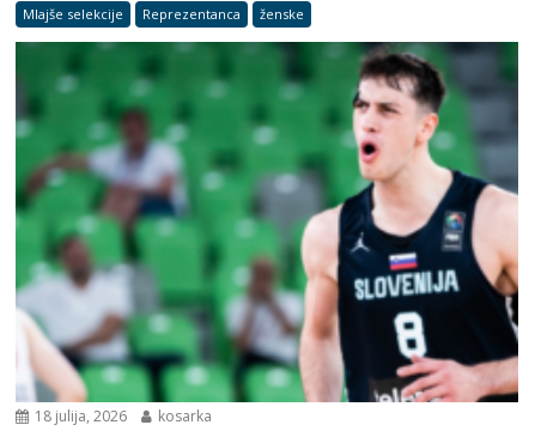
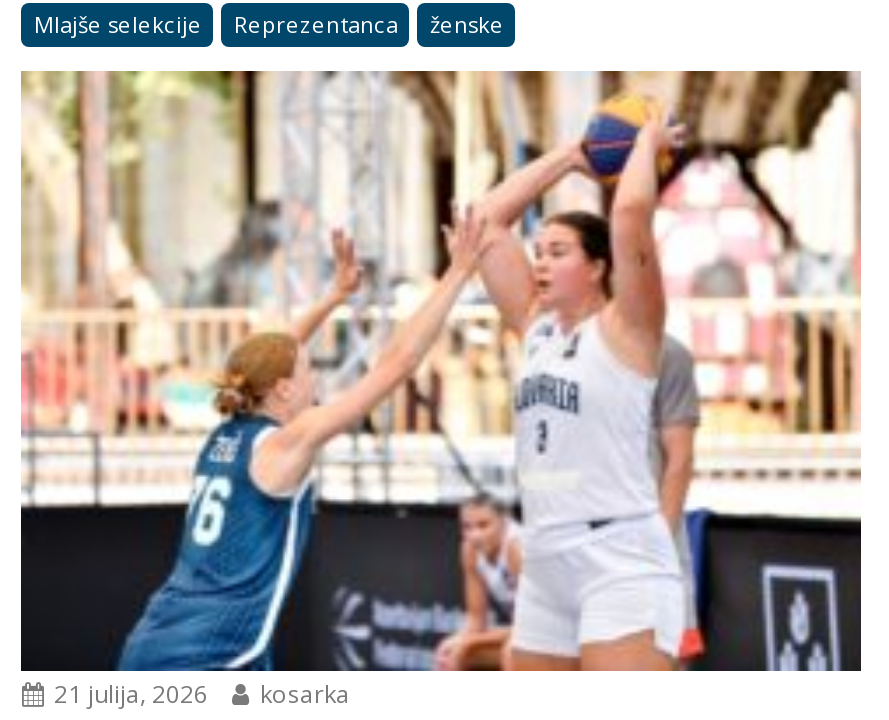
[14,41,519,426] [image] | 18 julija, 2026 kosarka -> [19,68,863,711] [image] | 21 julija, 2026 kosarka

